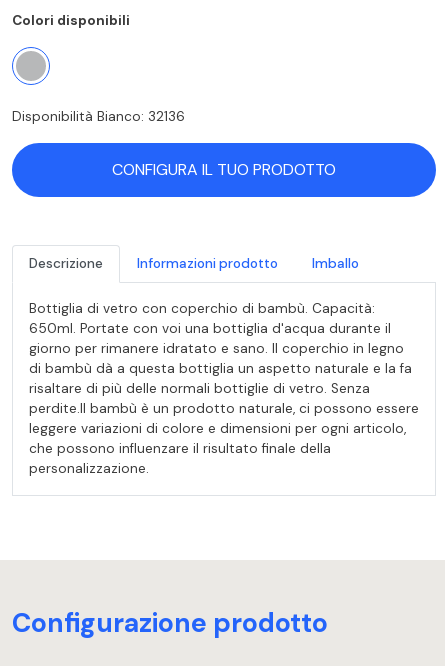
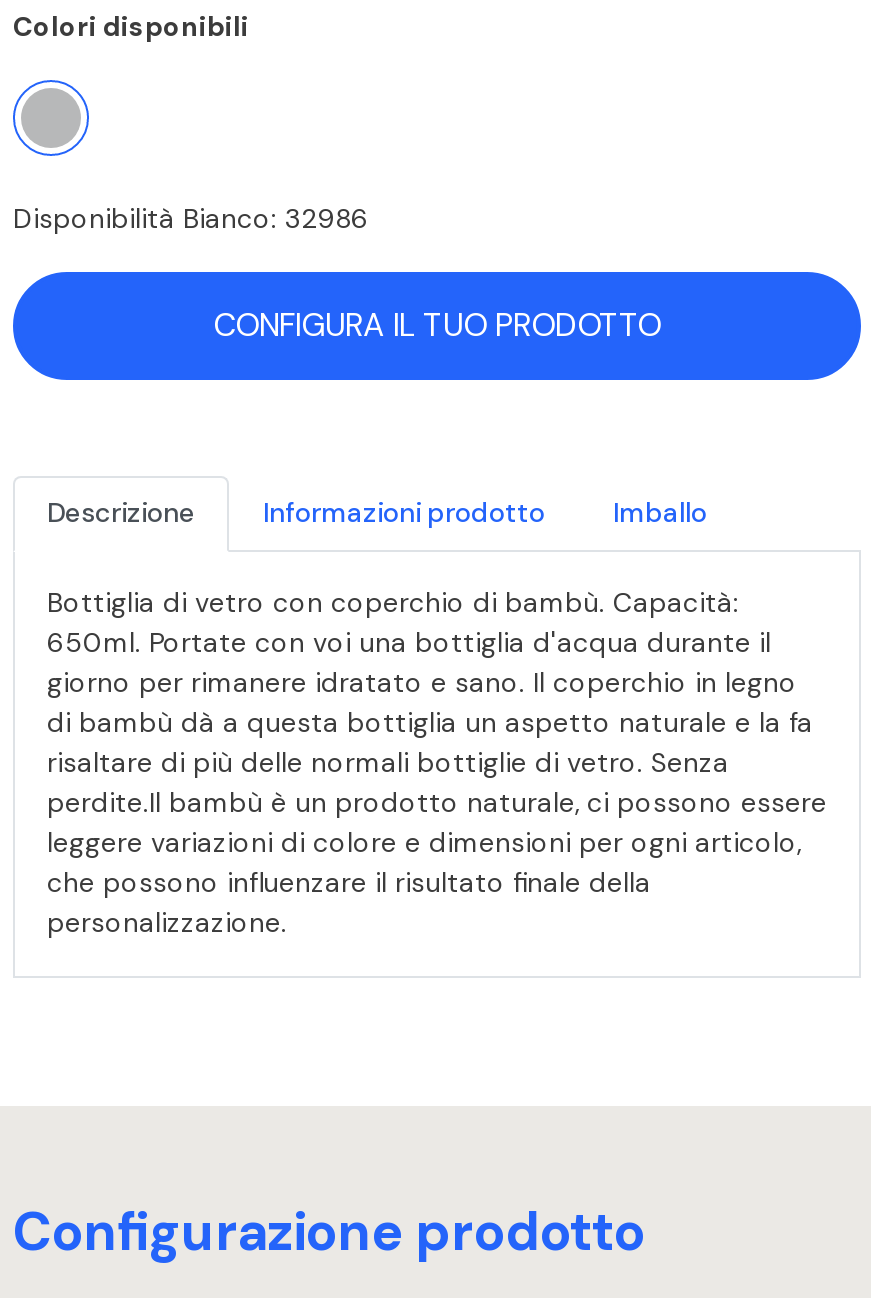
[12,108,185,125] Disponibilità Bianco: 32136 -> [13,203,369,237] Disponibilità Bianco: 32986

